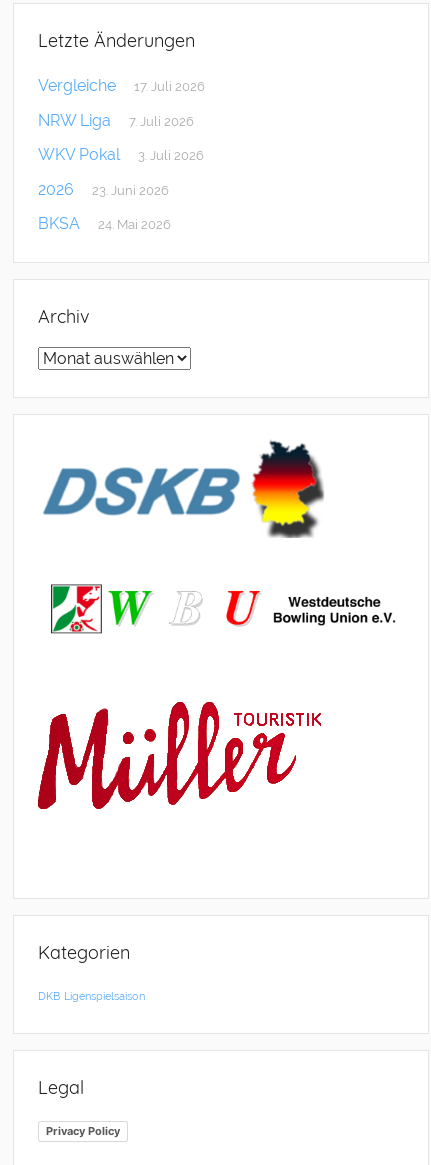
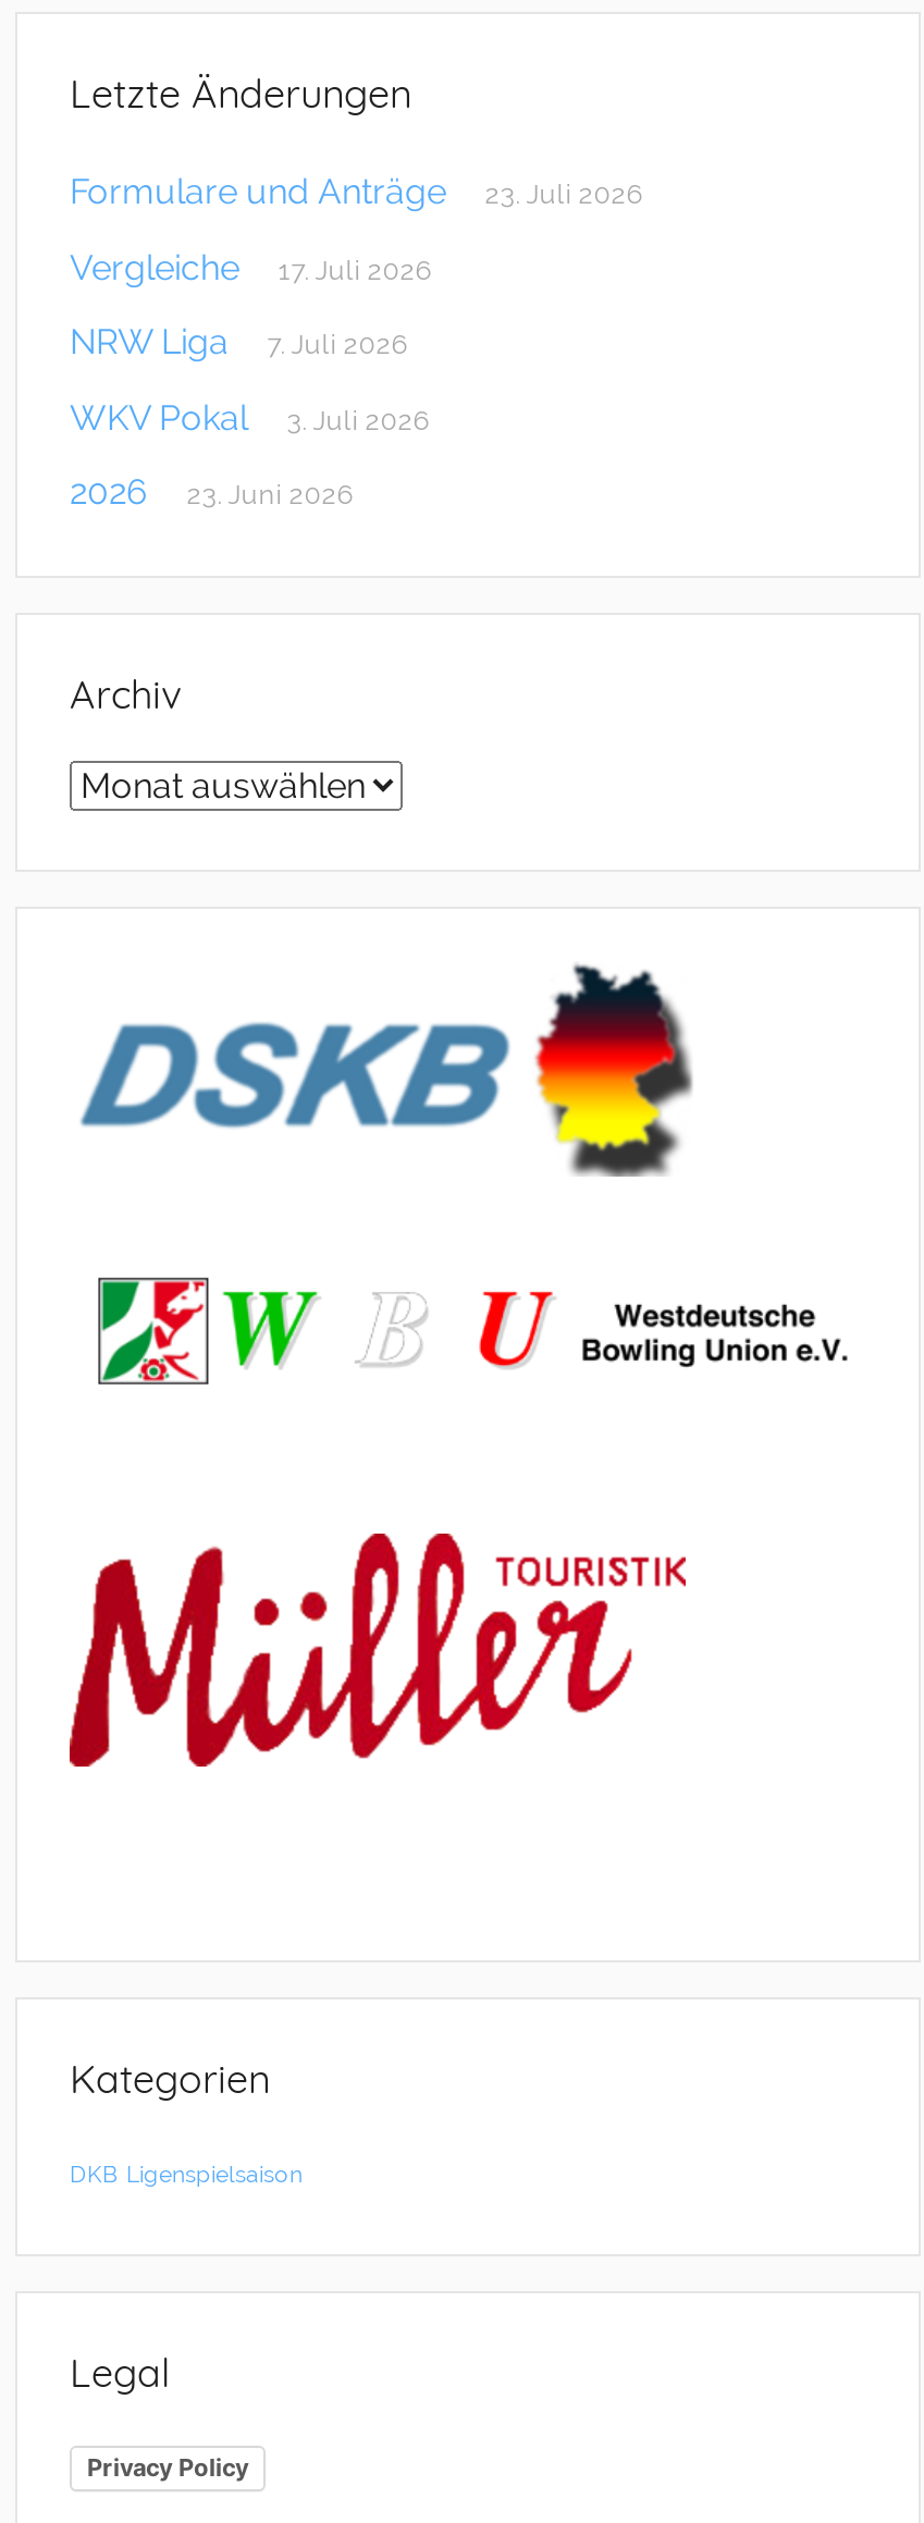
none -> [70,172,644,213] Formulare und Anträge | 23. Juli 2026
moved [38,76,205,199] -> [70,247,433,513]: Vergleiche | 17. Juli 2026 | NRW Liga | 7. Juli 2026 | WKV Pokal | 3. Juli 2026 | 2026 | 23. Juni 2026
[38,214,171,233] BKSA | 24. Mai 2026 -> none

